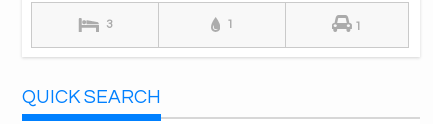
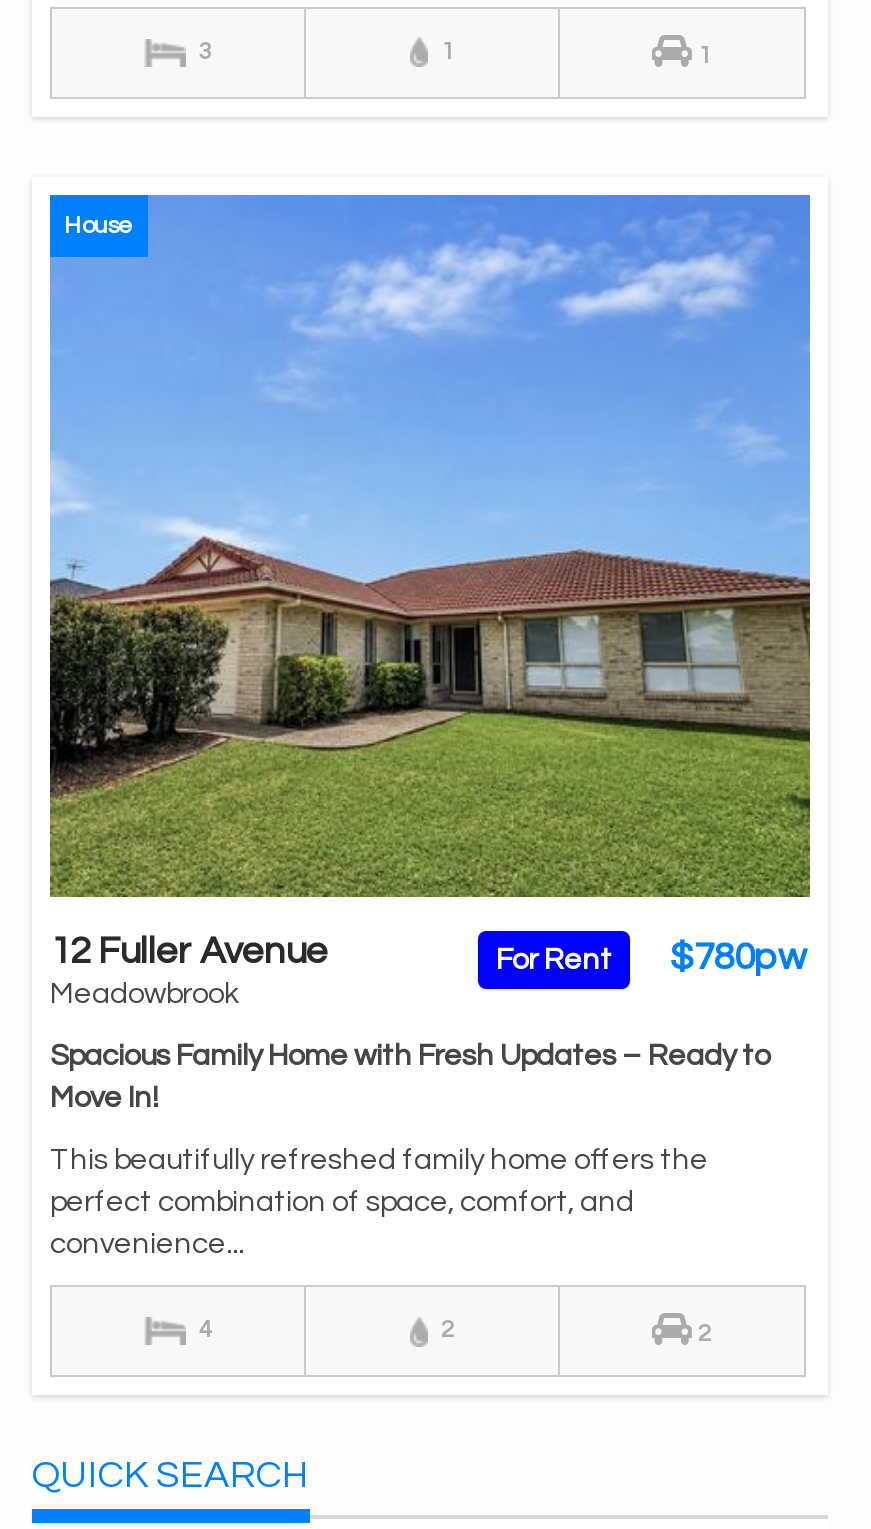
none -> [48,193,812,899] [image] | House
none -> [50,932,806,1348] $780pw | For Rent | 12 Fuller Avenue | Meadowbrook | Spacious Family Home with Fresh Updates – Ready to | Move In! | This beautifully refreshed family home offers the | perfect combination of space, comfort, and | convenience... | 4 | 2 | 2

